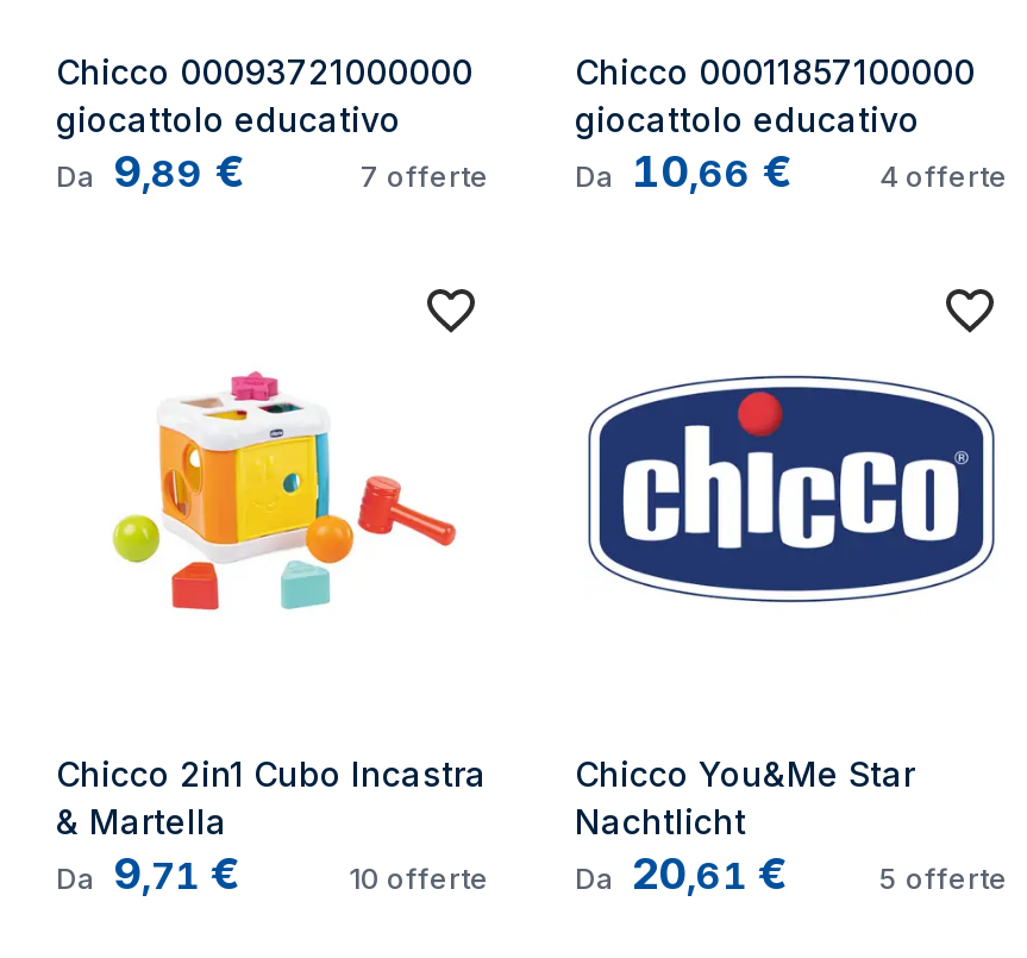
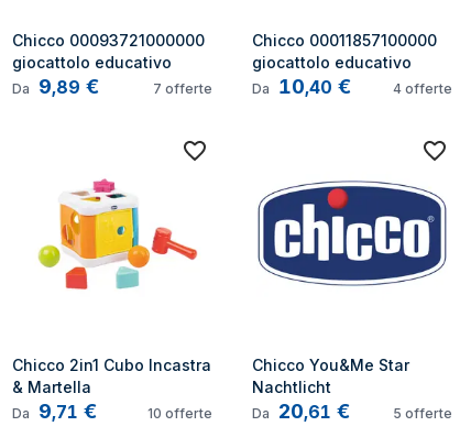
[575,144,791,196] Da 10,66 € -> [252,74,351,98] Da 10,40 €

